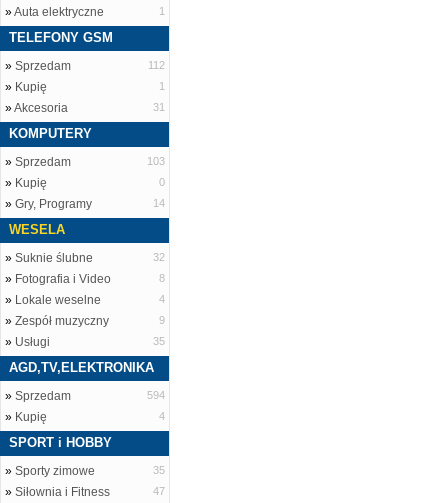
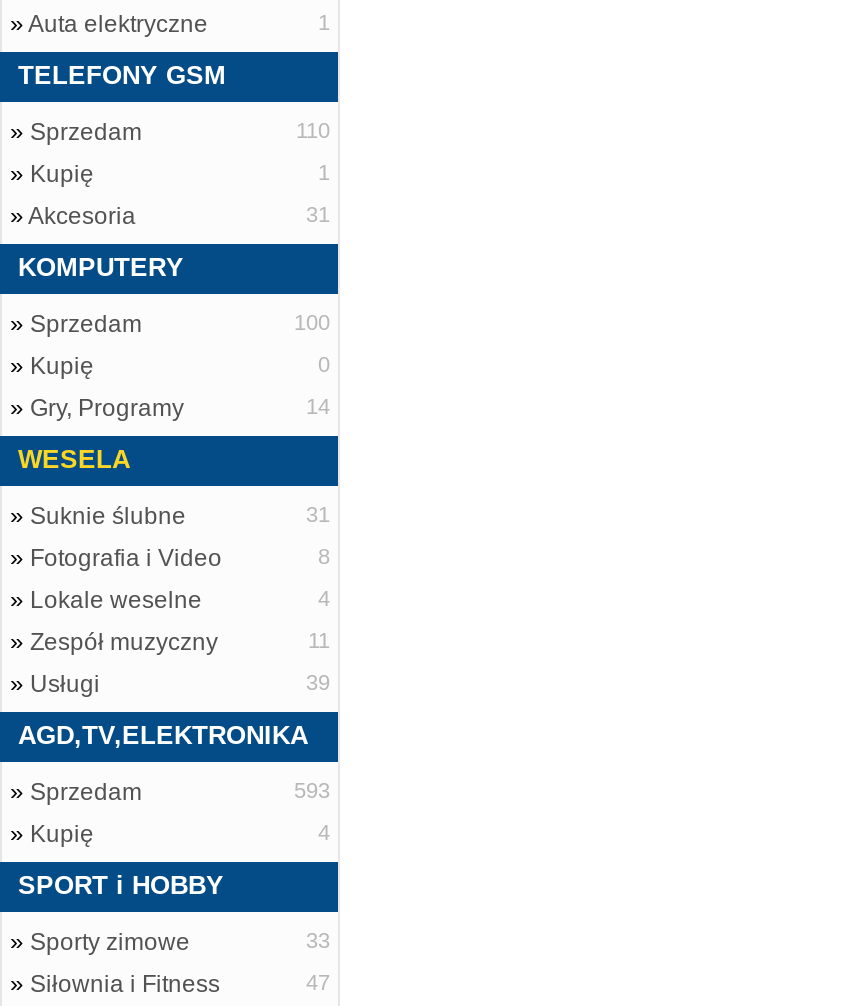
[148,59,165,71] 112 -> [296,118,330,142] 110
[147,155,165,167] 103 -> [294,310,330,334] 100
[153,251,165,263] 32 -> [306,502,330,526] 31
[159,314,165,326] 9 -> [308,628,330,652] 11
[153,335,165,347] 35 -> [306,670,330,694] 39
[147,389,165,401] 594 -> [294,778,330,802] 593
[153,464,165,476] 35 -> [306,928,330,952] 33

